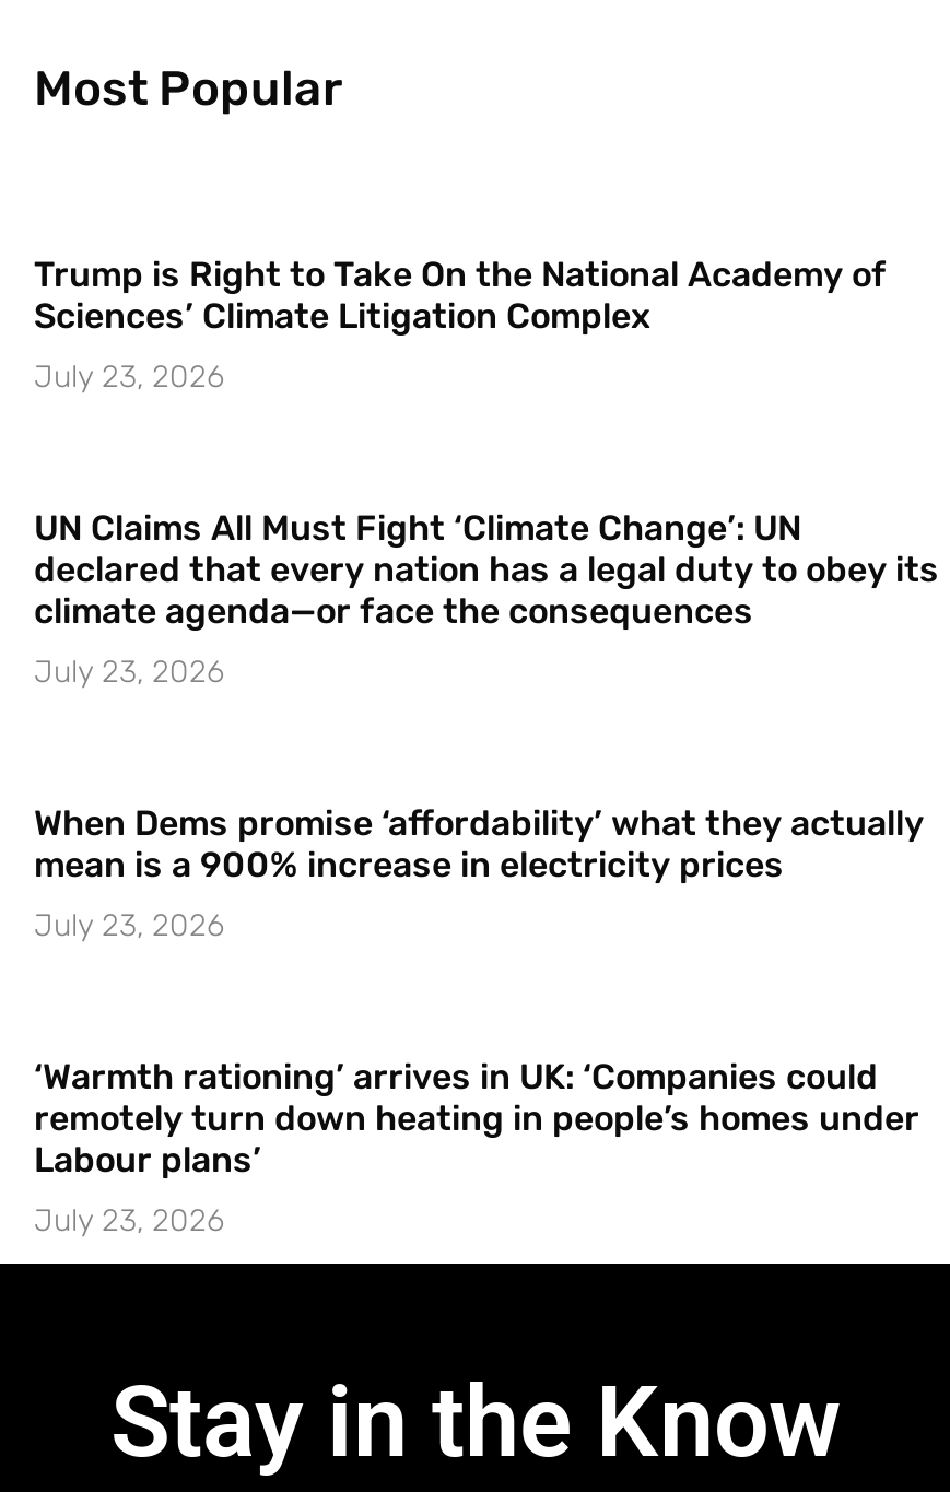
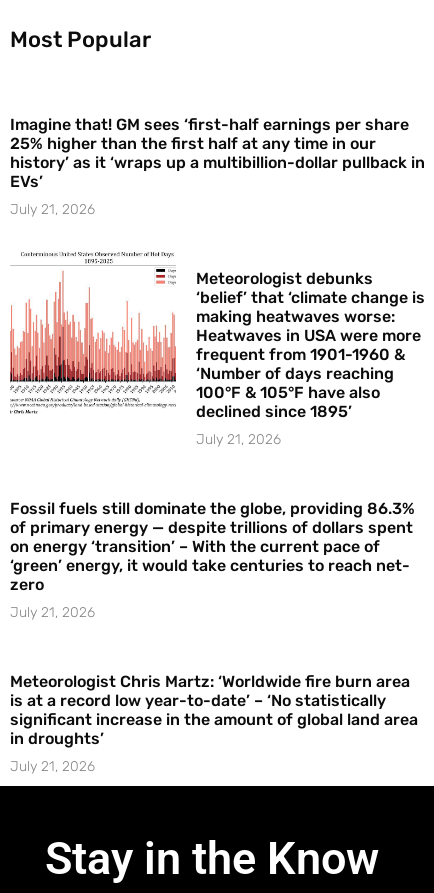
[34,254,887,337] Trump is Right to Take On the National Academy of | Sciences’ Climate Litigation Complex -> [10,115,425,191] Imagine that! GM sees ‘first-half earnings per share | 25% higher than the first half at any time in our | history’ as it ‘wraps up a multibillion-dollar pullback in | EVs’
[34,359,224,396] July 23, 2026 -> [10,201,95,218] July 21, 2026
[34,508,939,632] UN Claims All Must Fight ‘Climate Change’: UN | declared that every nation has a legal duty to obey its | climate agenda—or face the consequences -> [196,269,425,421] Meteorologist debunks | ‘belief’ that ‘climate change is | making heatwaves worse: | Heatwaves in USA were more | frequent from 1901-1960 & | ‘Number of days reaching | 100°F & 105°F have also | declined since 1895’
[34,654,224,691] July 23, 2026 -> [196,431,281,448] July 21, 2026
[34,803,924,886] When Dems promise ‘affordability’ what they actually | mean is a 900% increase in electricity prices -> [10,499,415,594] Fossil fuels still dominate the globe, providing 86.3% | of primary energy — despite trillions of dollars spent | on energy ‘transition’ – With the current pace of | ‘green’ energy, it would take centuries to reach net- | zero
[34,908,224,945] July 23, 2026 -> [10,604,95,621] July 21, 2026
[34,1057,919,1181] ‘Warmth rationing’ arrives in UK: ‘Companies could | remotely turn down heating in people’s homes under | Labour plans’ -> [10,672,418,748] Meteorologist Chris Martz: ‘Worldwide fire burn area | is at a record low year-to-date’ – ‘No statistically | significant increase in the amount of global land area | in droughts’
[34,1203,224,1240] July 23, 2026 -> [10,758,95,775] July 21, 2026

